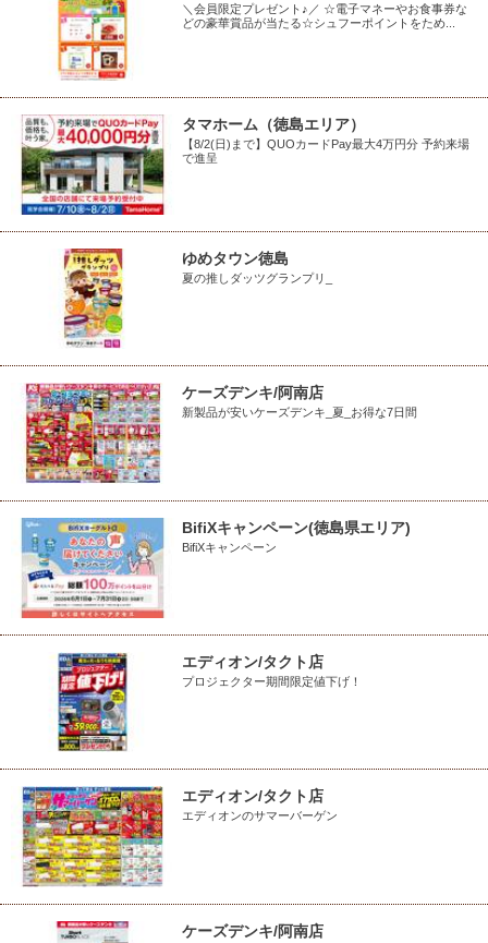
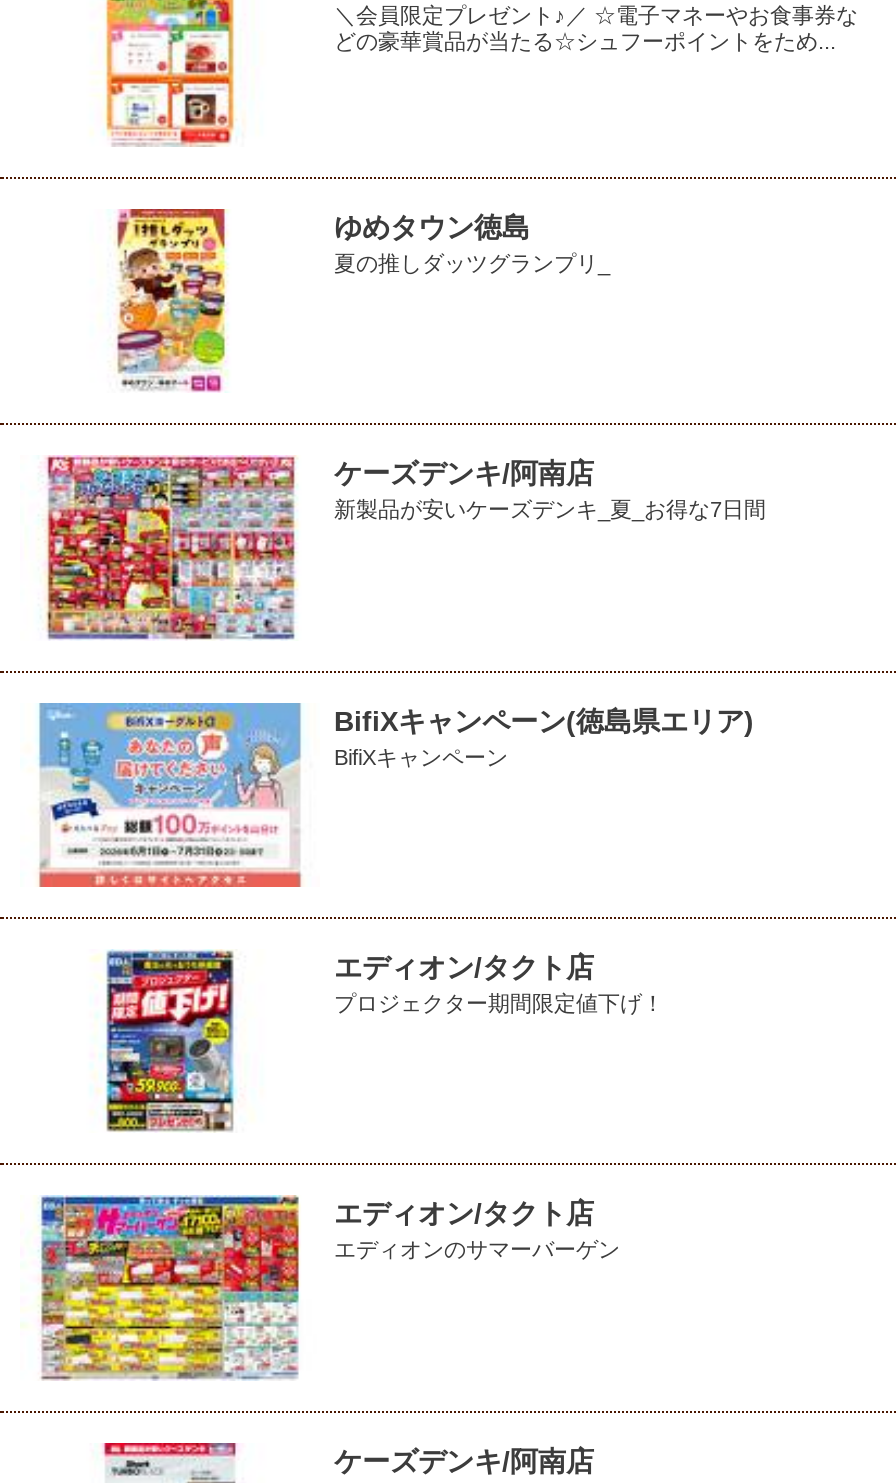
[20,114,469,216] [image] | タマホーム（徳島エリア） | 【8/2(日)まで】QUOカードPay最大4万円分 予約来場 | で進呈 -> none

